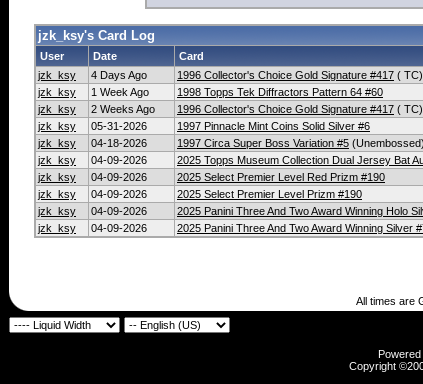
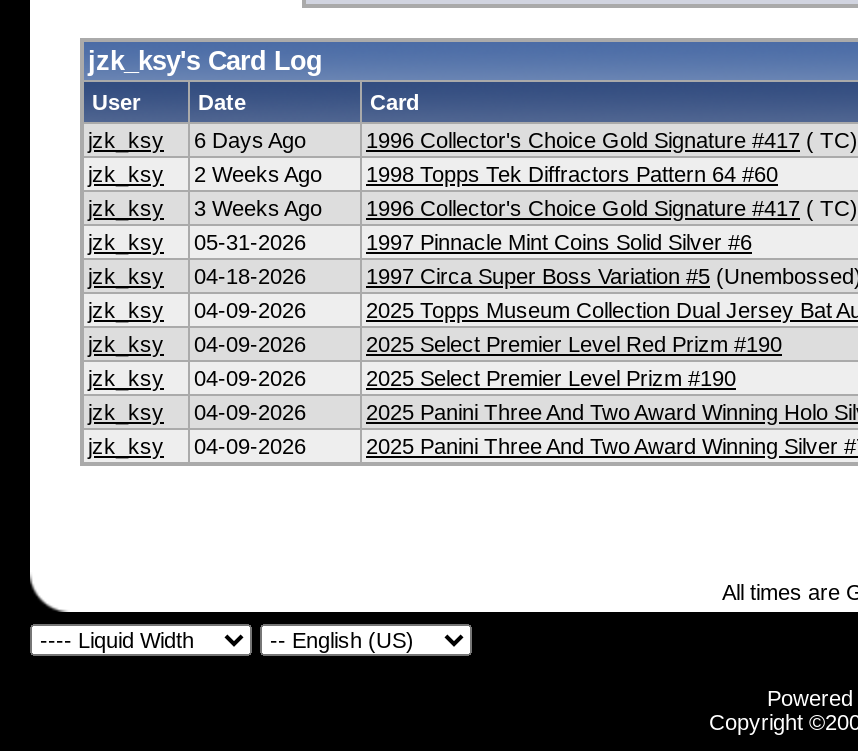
[38,69,147,81] jzk_ksy 4 Days Ago -> [88,128,306,152] jzk_ksy 6 Days Ago
[91,86,149,98] 1 Week Ago -> [194,162,322,186] 2 Weeks Ago
[38,103,423,115] jzk_ksy 2 Weeks Ago 1996 Collector's Choice Gold Signature #417 ( TC) -> [88,196,858,220] jzk_ksy 3 Weeks Ago 1996 Collector's Choice Gold Signature #417 ( TC)

